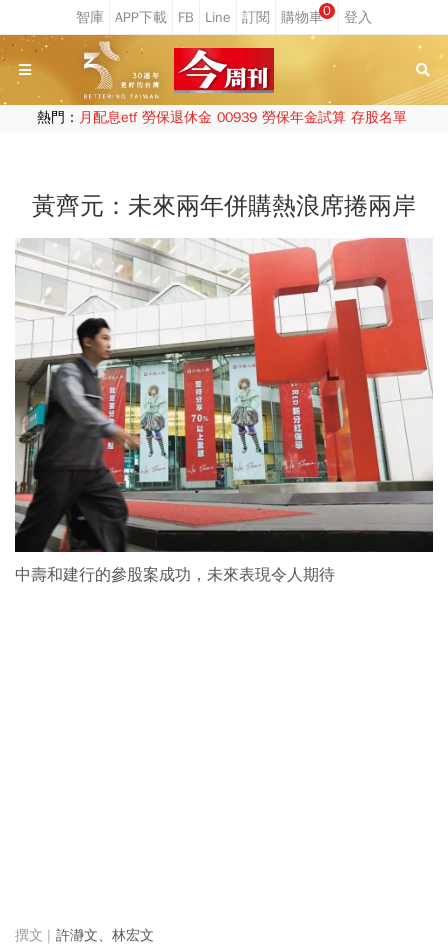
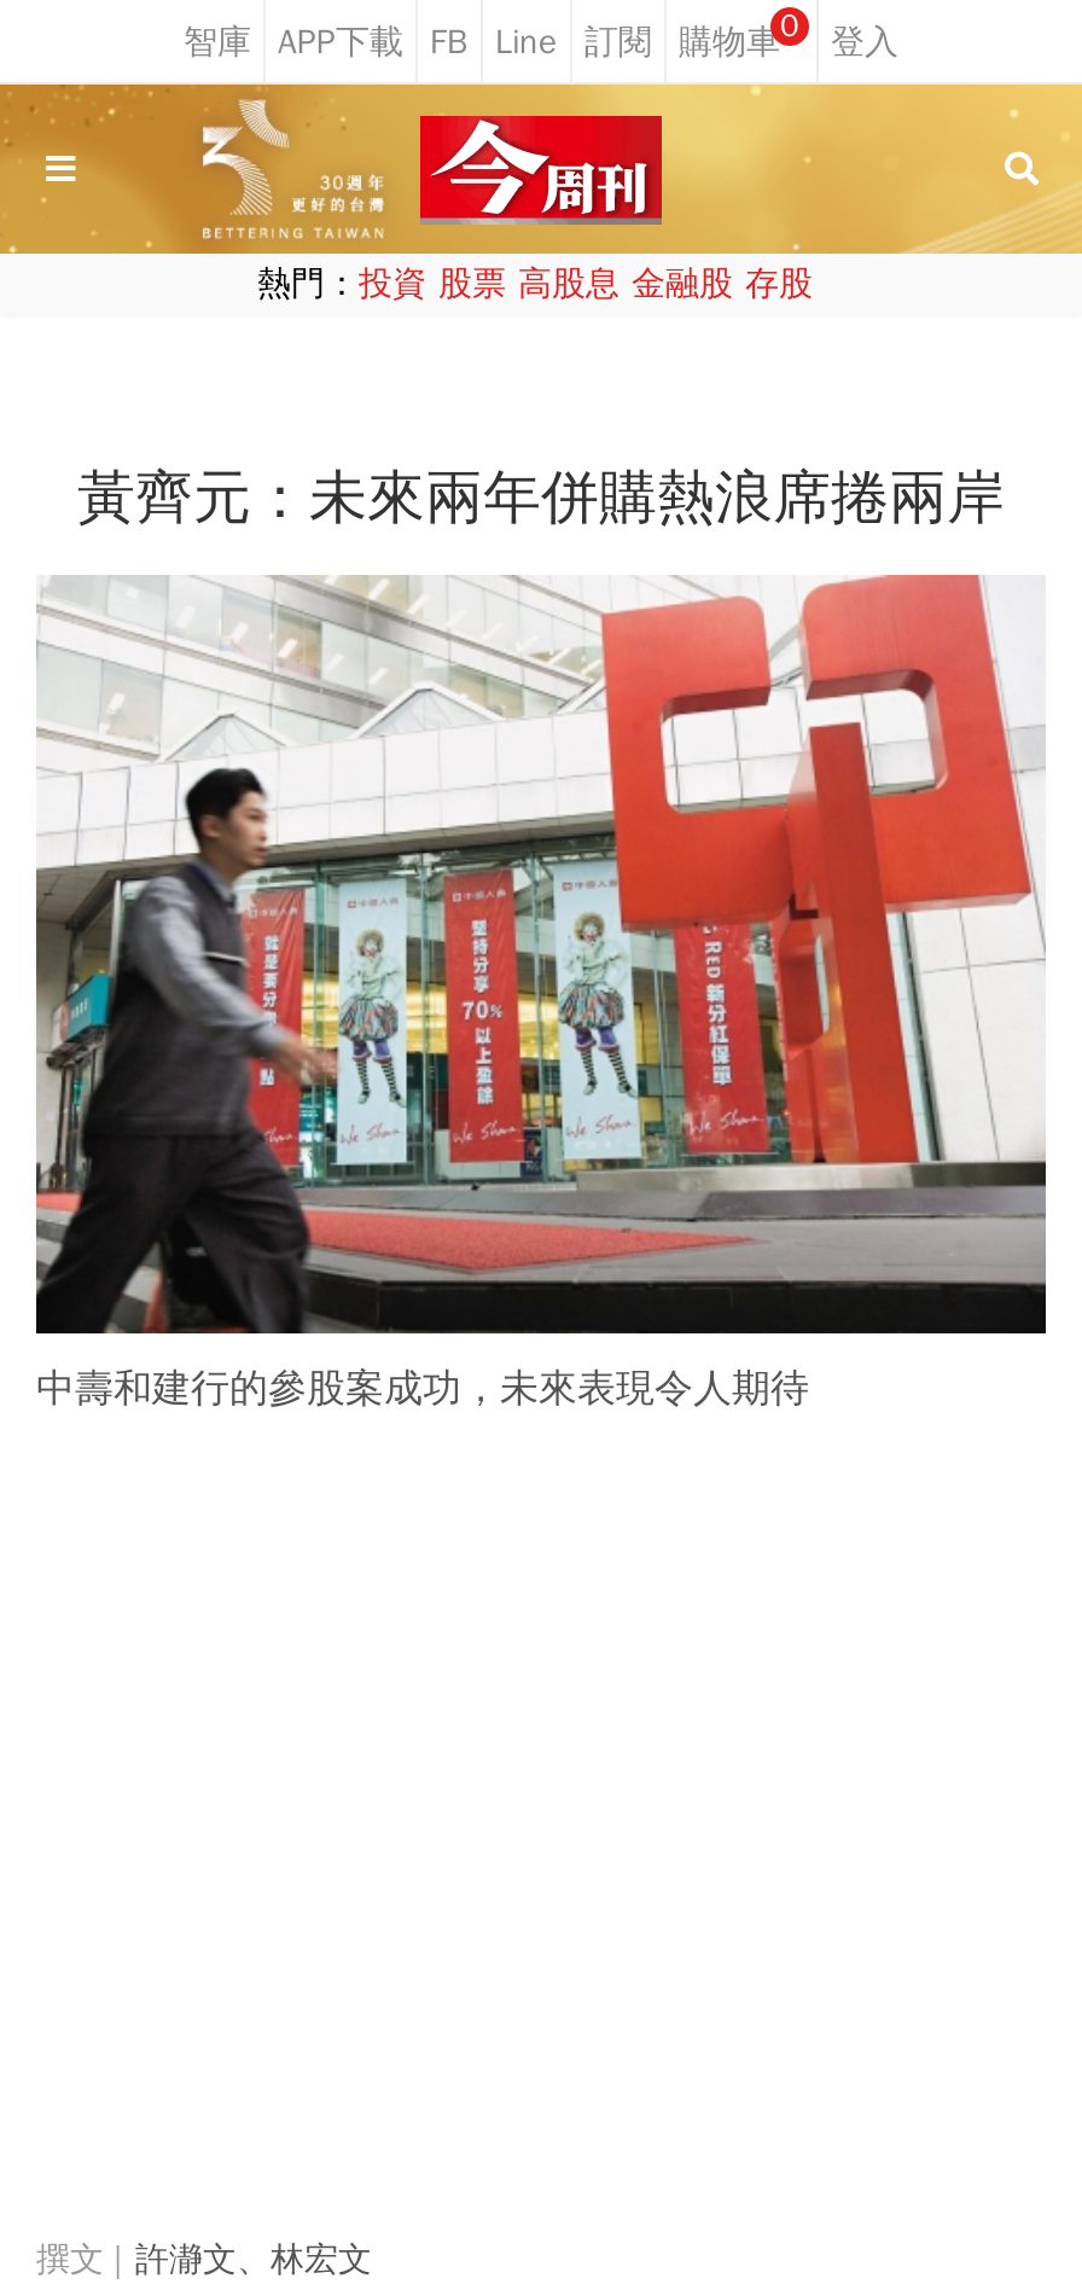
[36,109,406,126] 熱門：月配息etf 勞保退休金 00939 勞保年金試算 存股名單 -> [257,263,813,304] 熱門：投資 股票 高股息 金融股 存股

